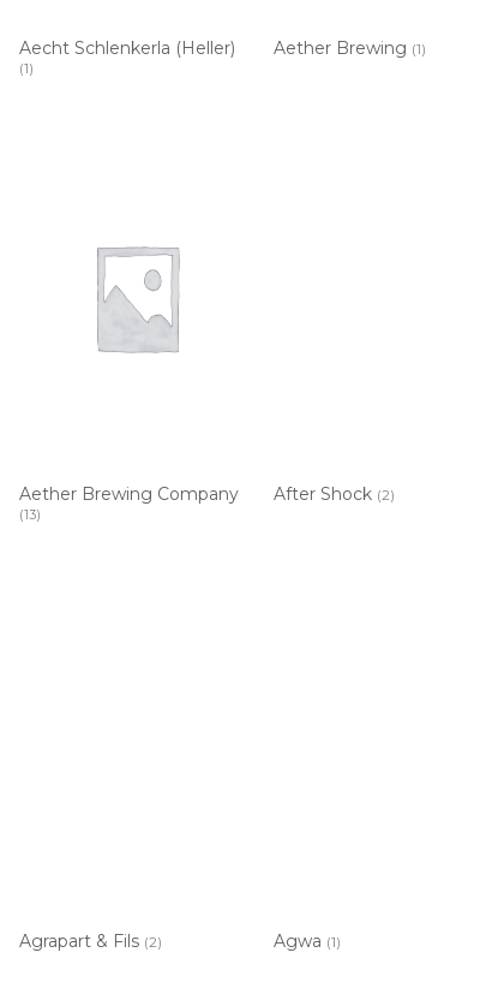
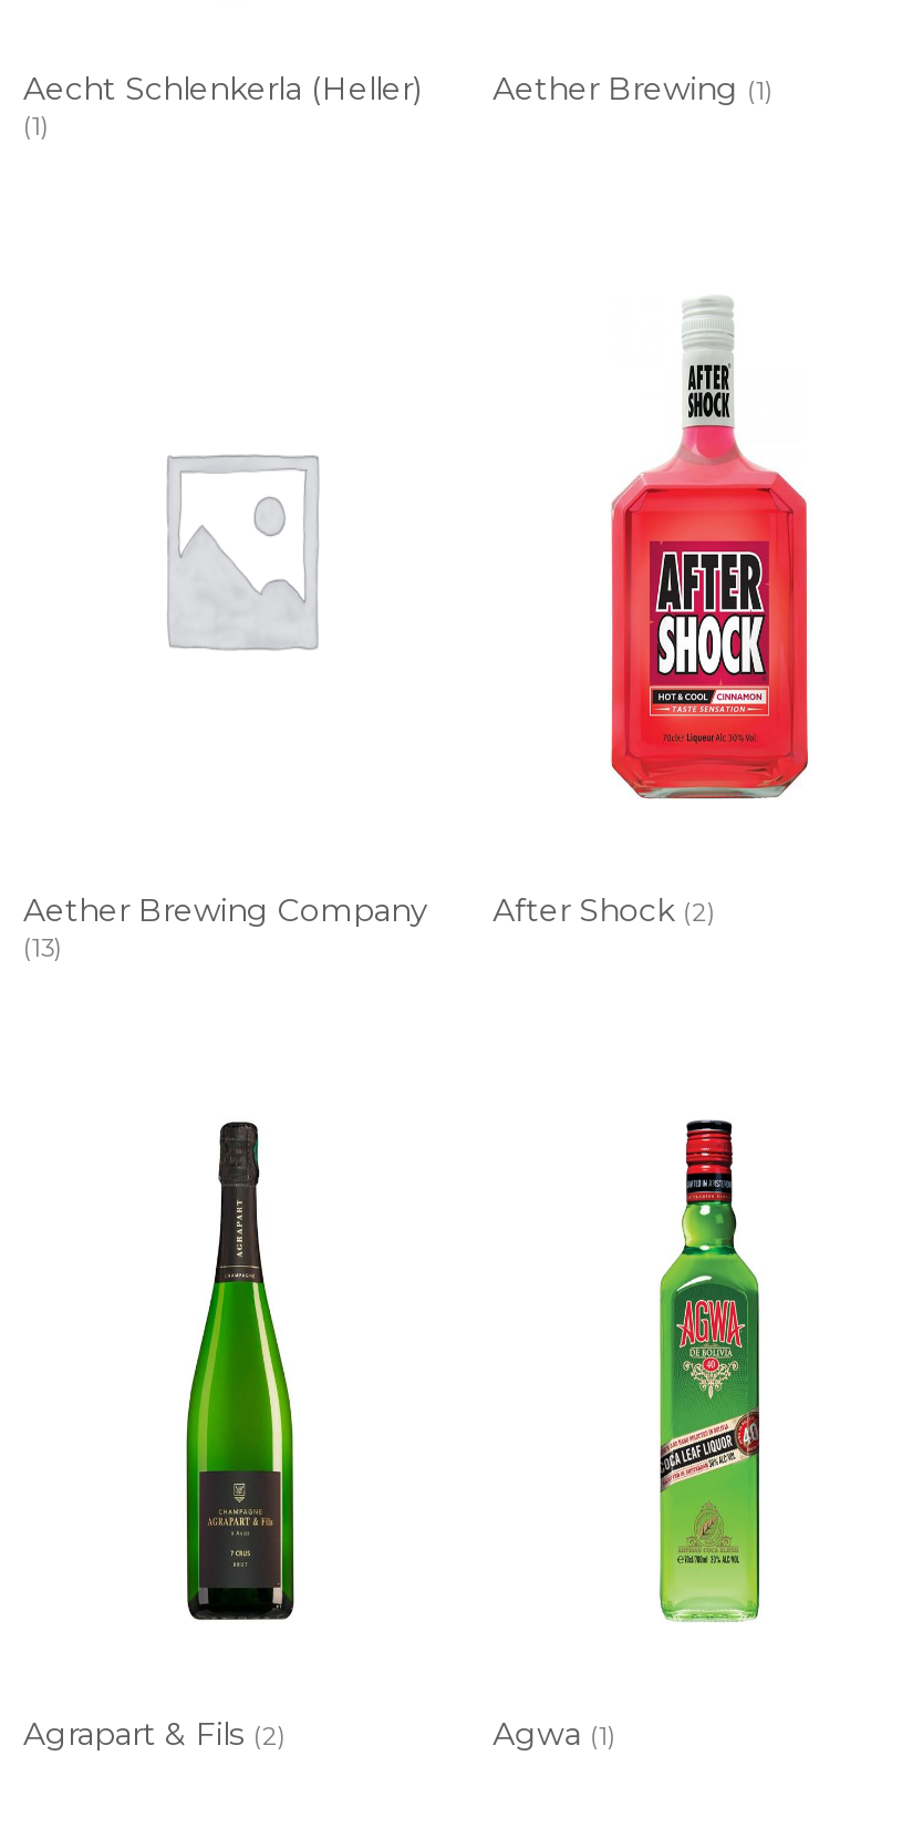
none -> [610,297,811,802] [image]
none -> [183,1118,295,1623] [image]
none -> [656,1118,763,1623] [image]

